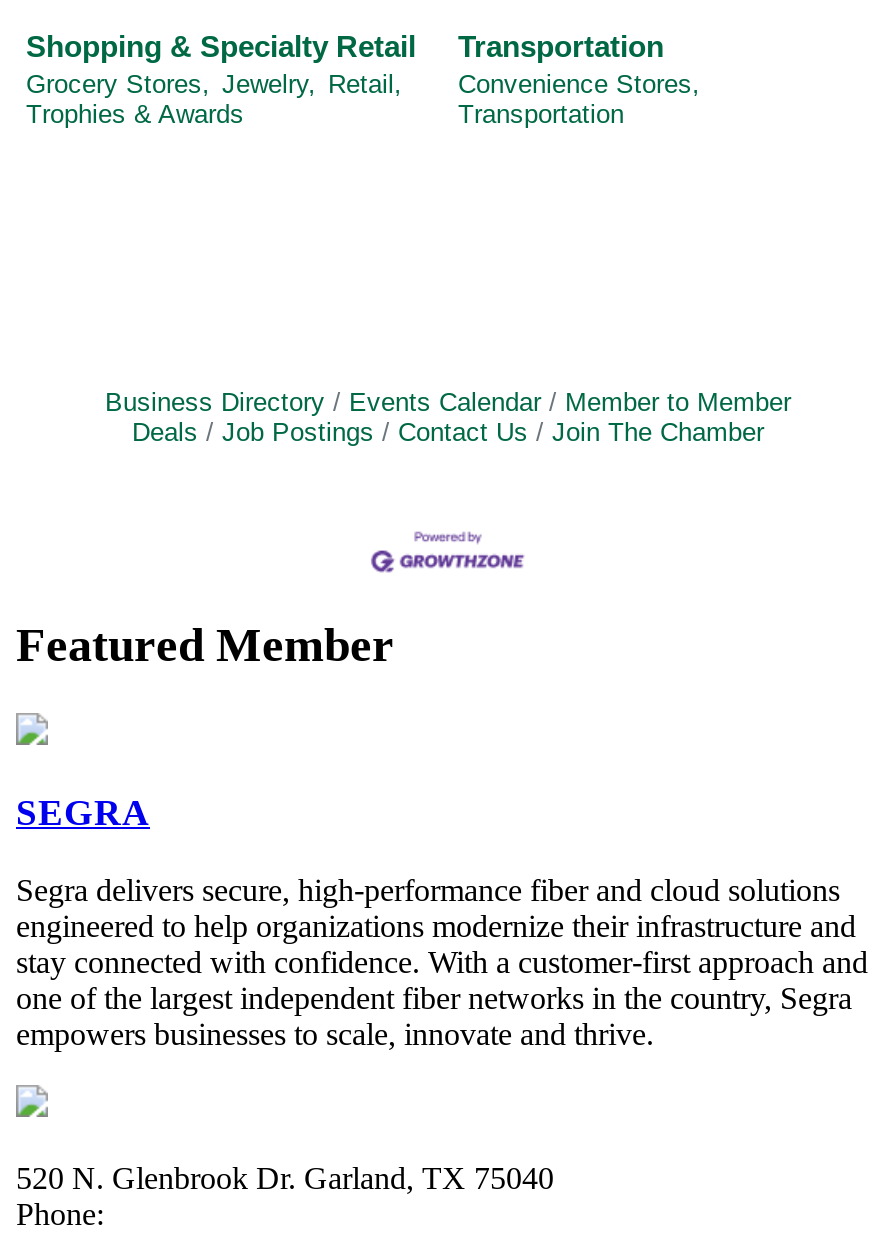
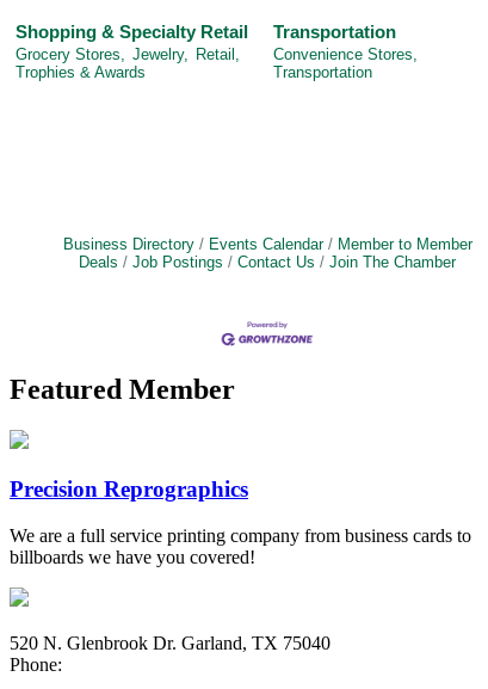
[16,791,150,833] SEGRA -> [10,476,248,501] Precision Reprographics
[16,872,868,1050] Segra delivers secure, high‑performance fiber and cloud solutions | engineered to help organizations modernize their infrastructure and | stay connected with confidence. With a customer‑first approach and | one of the largest independent fiber networks in the country, Segra | empowers businesses to scale, innovate and thrive. -> [10,525,471,567] We are a full service printing company from business cards to | billboards we have you covered!

